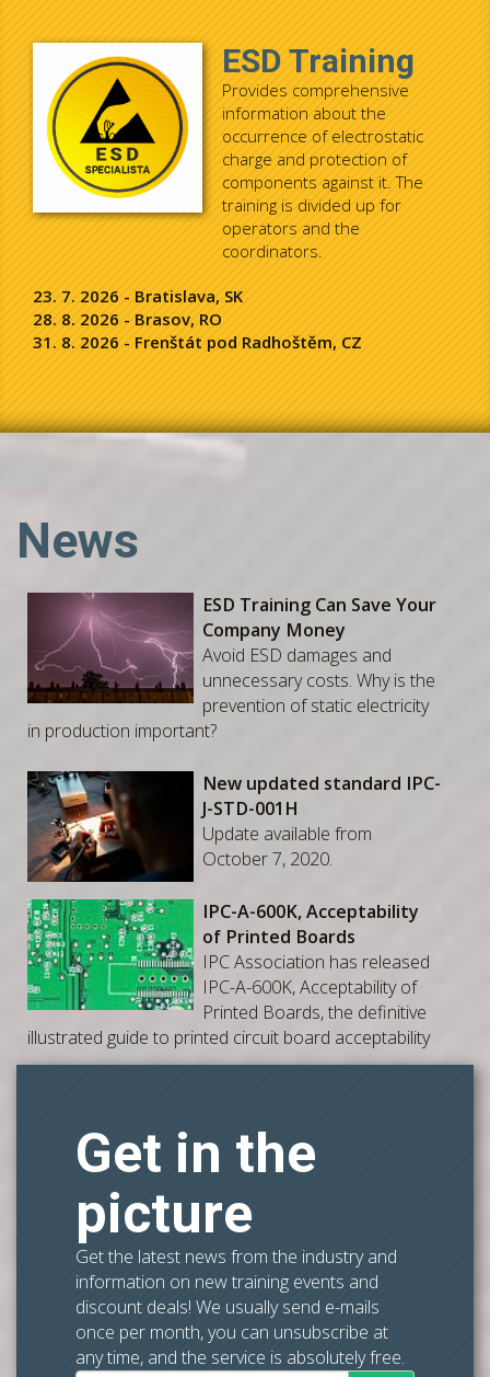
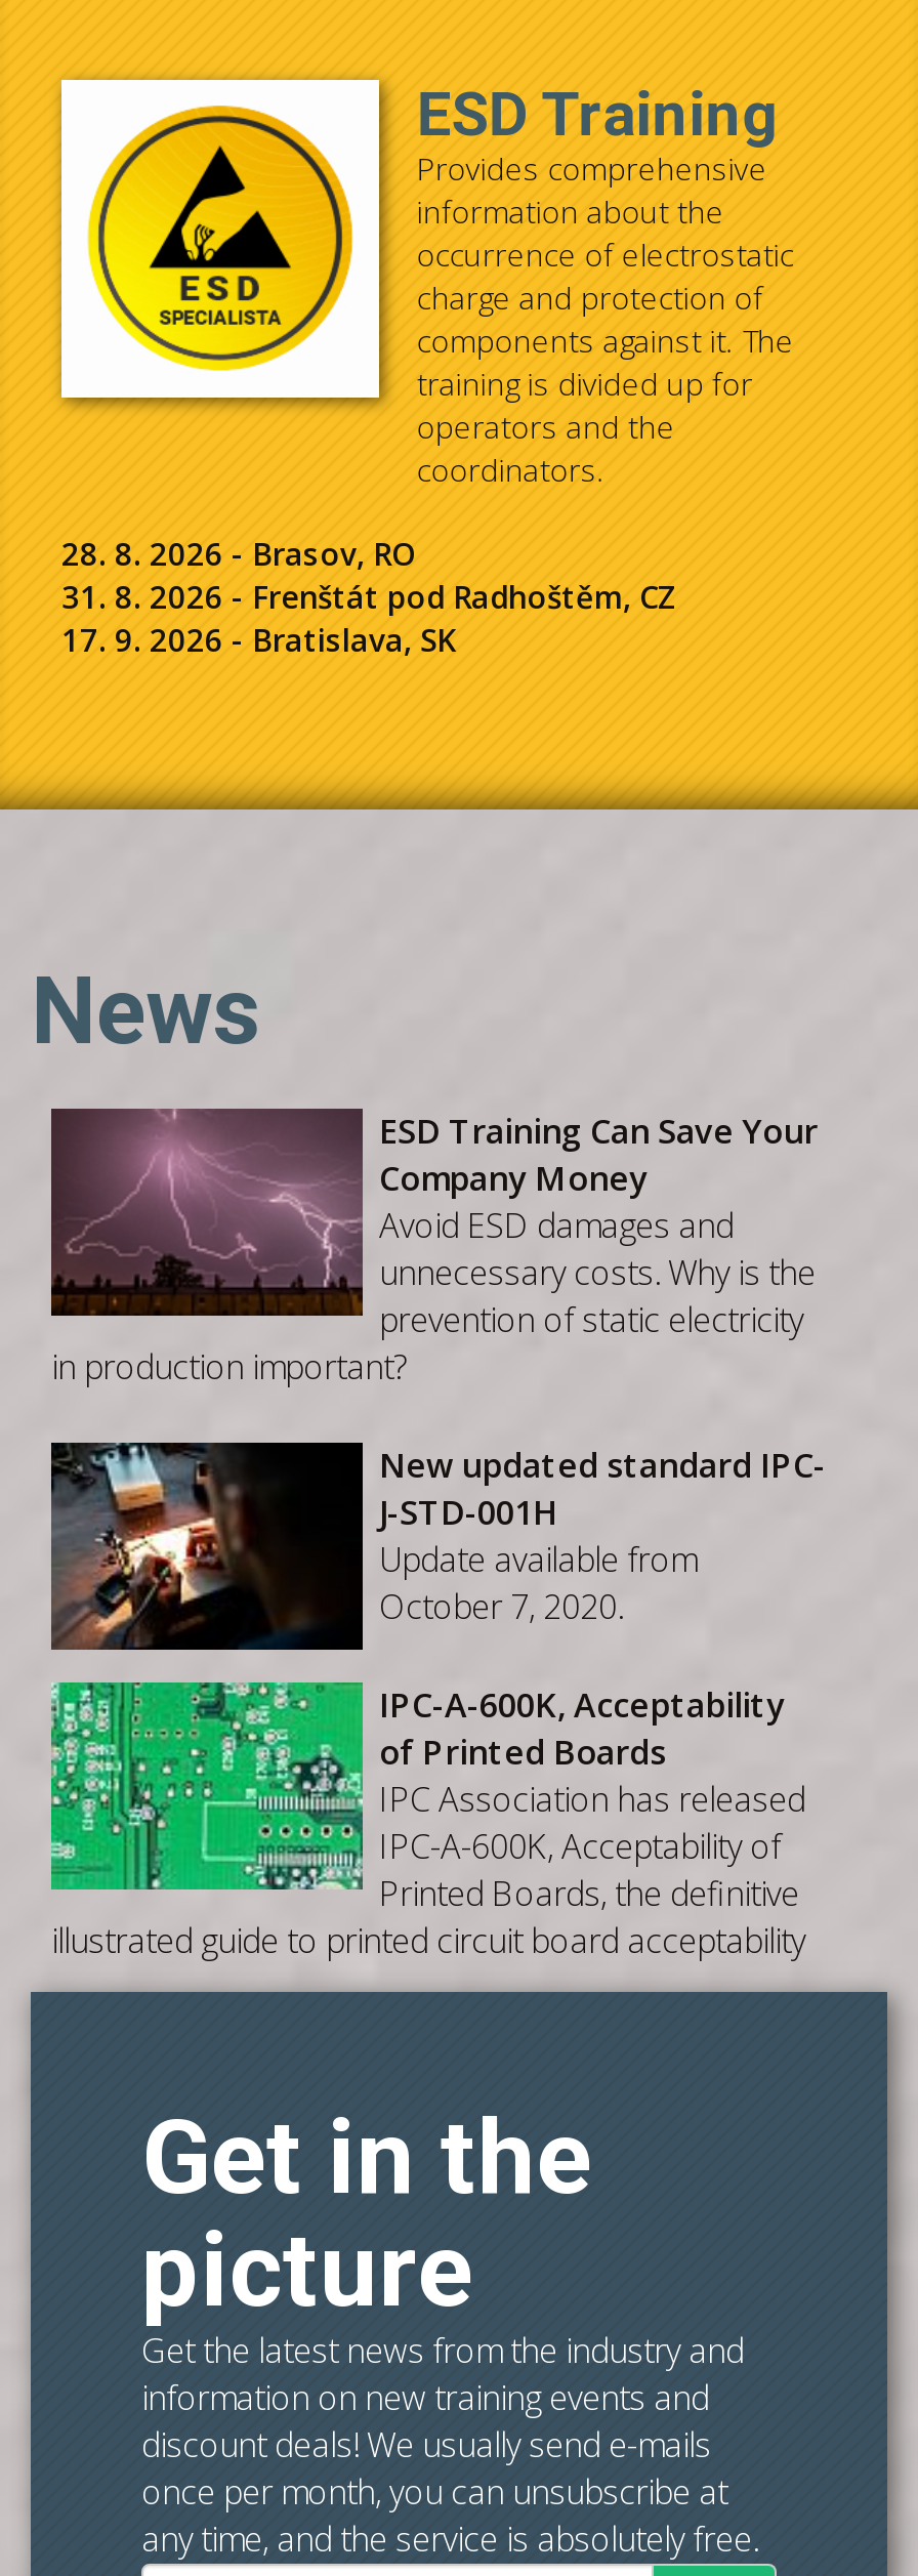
moved [0,23,490,460] -> [0,0,918,818]: [image] | 28. 8. 2026 - Brasov, RO | 31. 8. 2026 - Frenštát pod Radhoštěm, CZ
[33,285,243,307] 23. 7. 2026 - Bratislava, SK -> none
none -> [61,619,455,660] 17. 9. 2026 - Bratislava, SK

